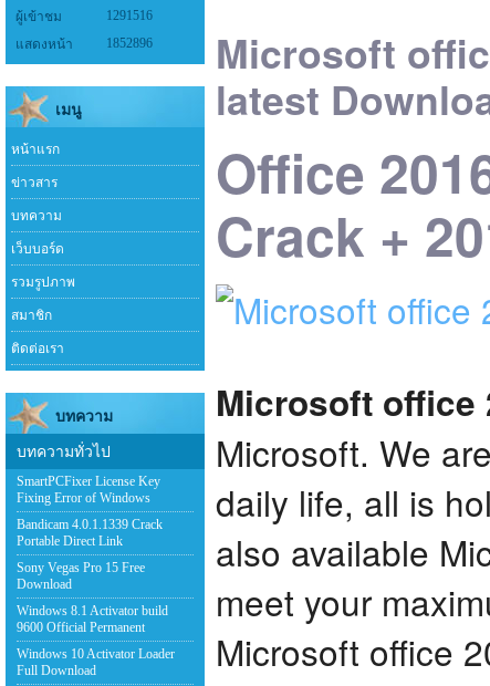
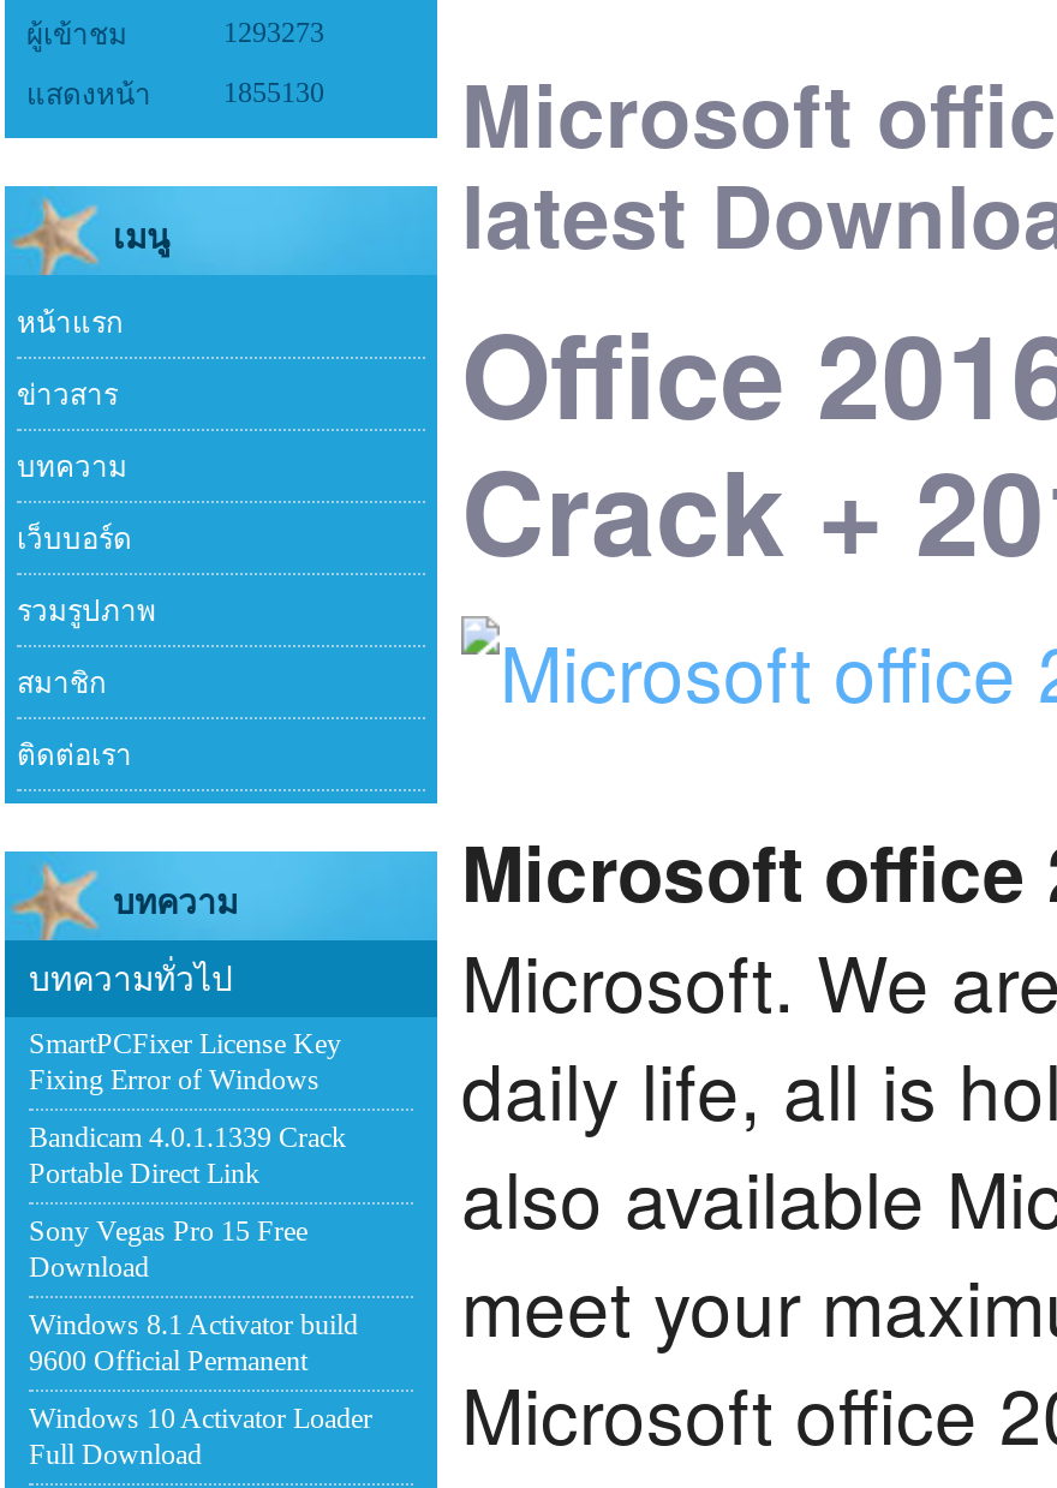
[106,8,153,23] 1291516 -> [223,16,324,49] 1293273
[106,35,153,51] 1852896 -> [223,76,324,109] 1855130

